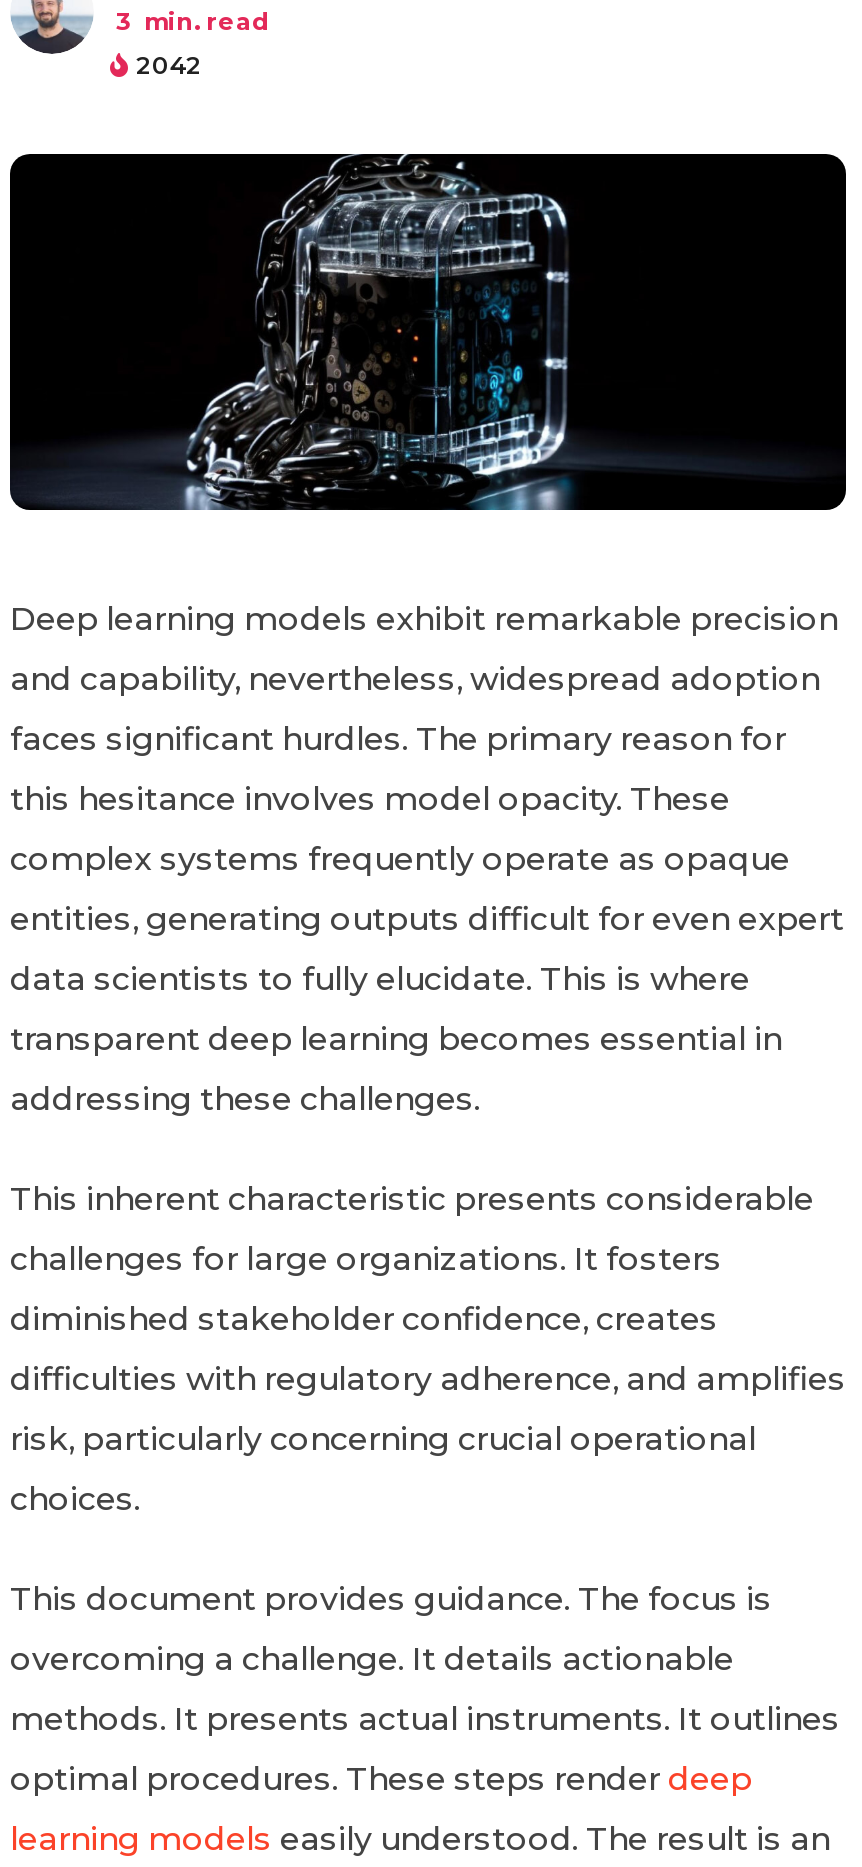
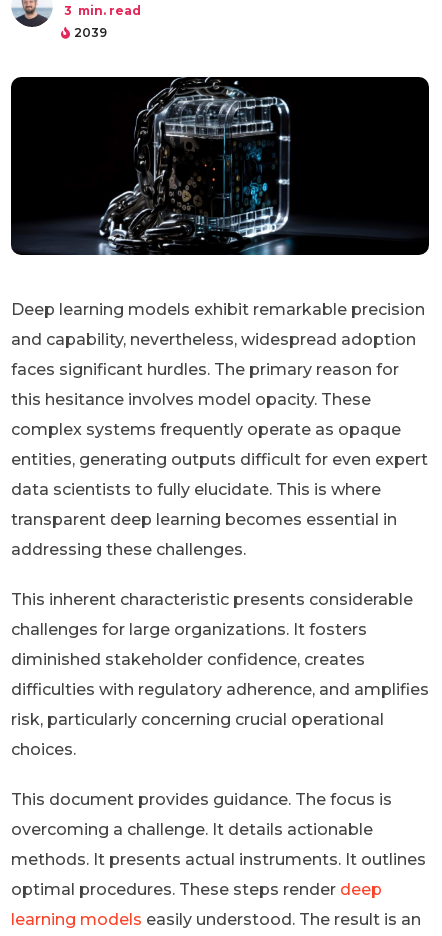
[136,50,202,80] 2042 -> [74,25,107,40] 2039

